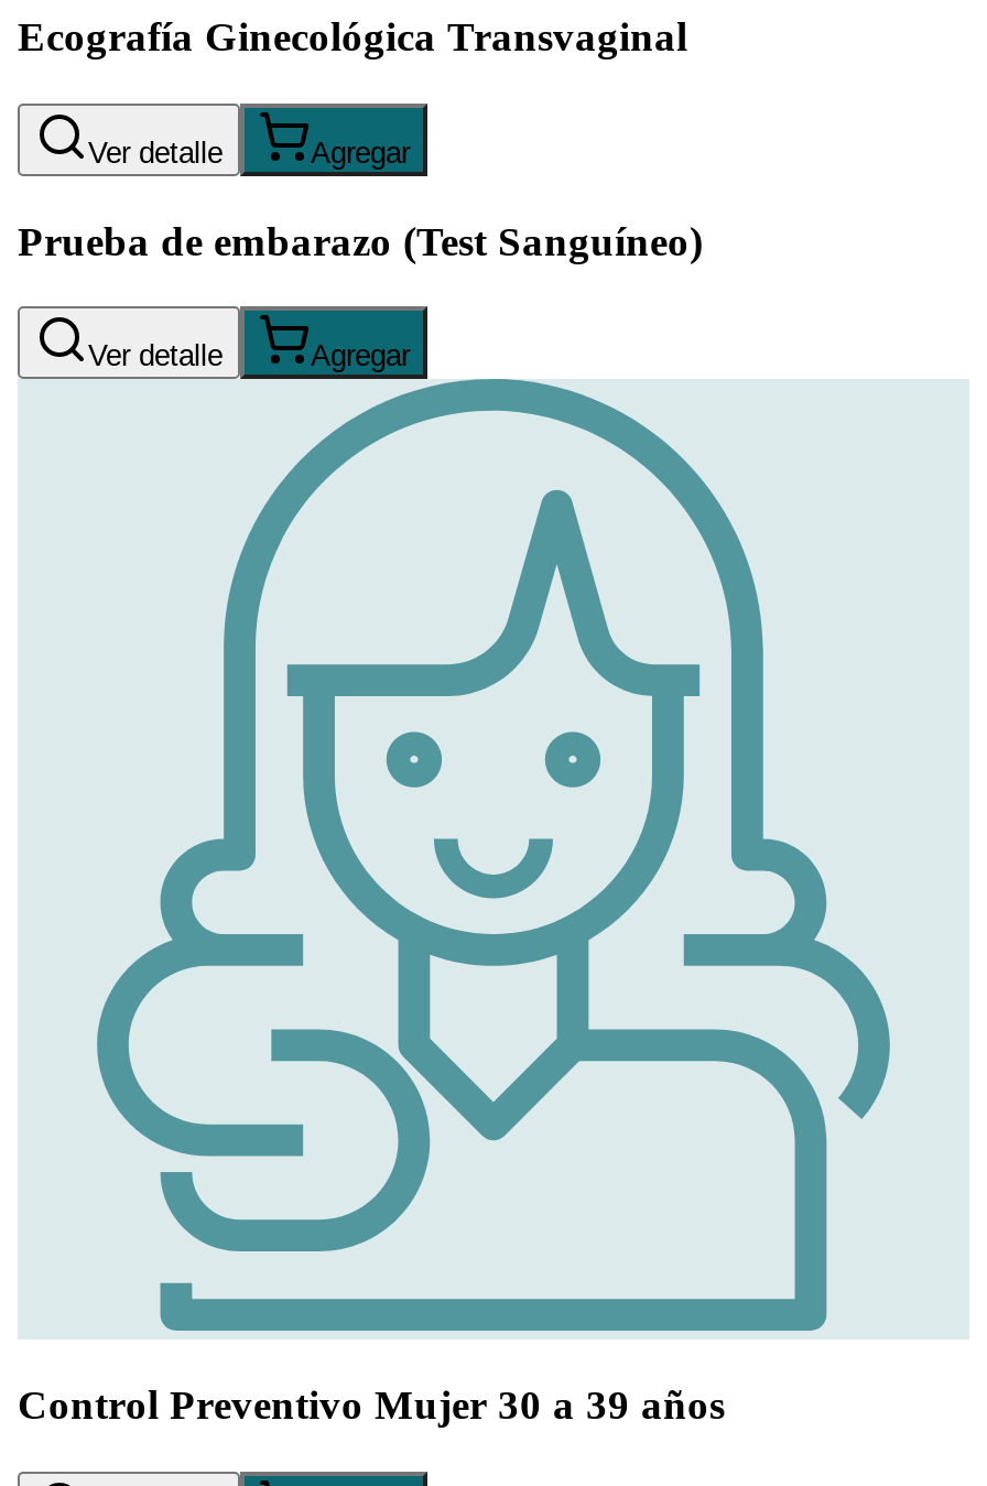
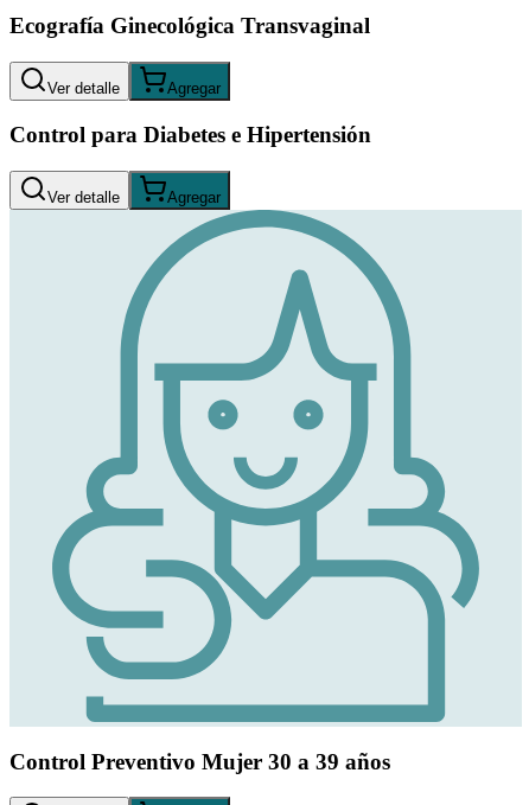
[18,218,703,264] Prueba de embarazo (Test Sanguíneo) -> [9,122,371,147] Control para Diabetes e Hipertensión

